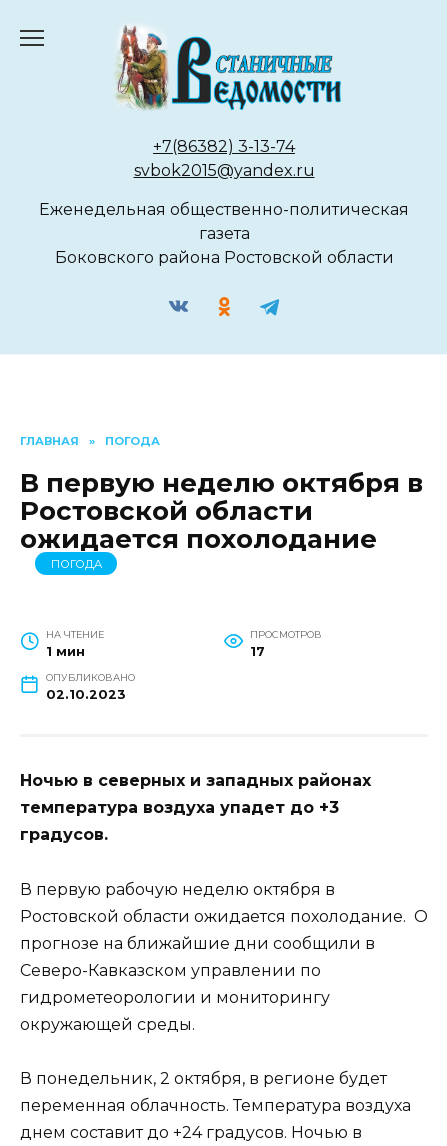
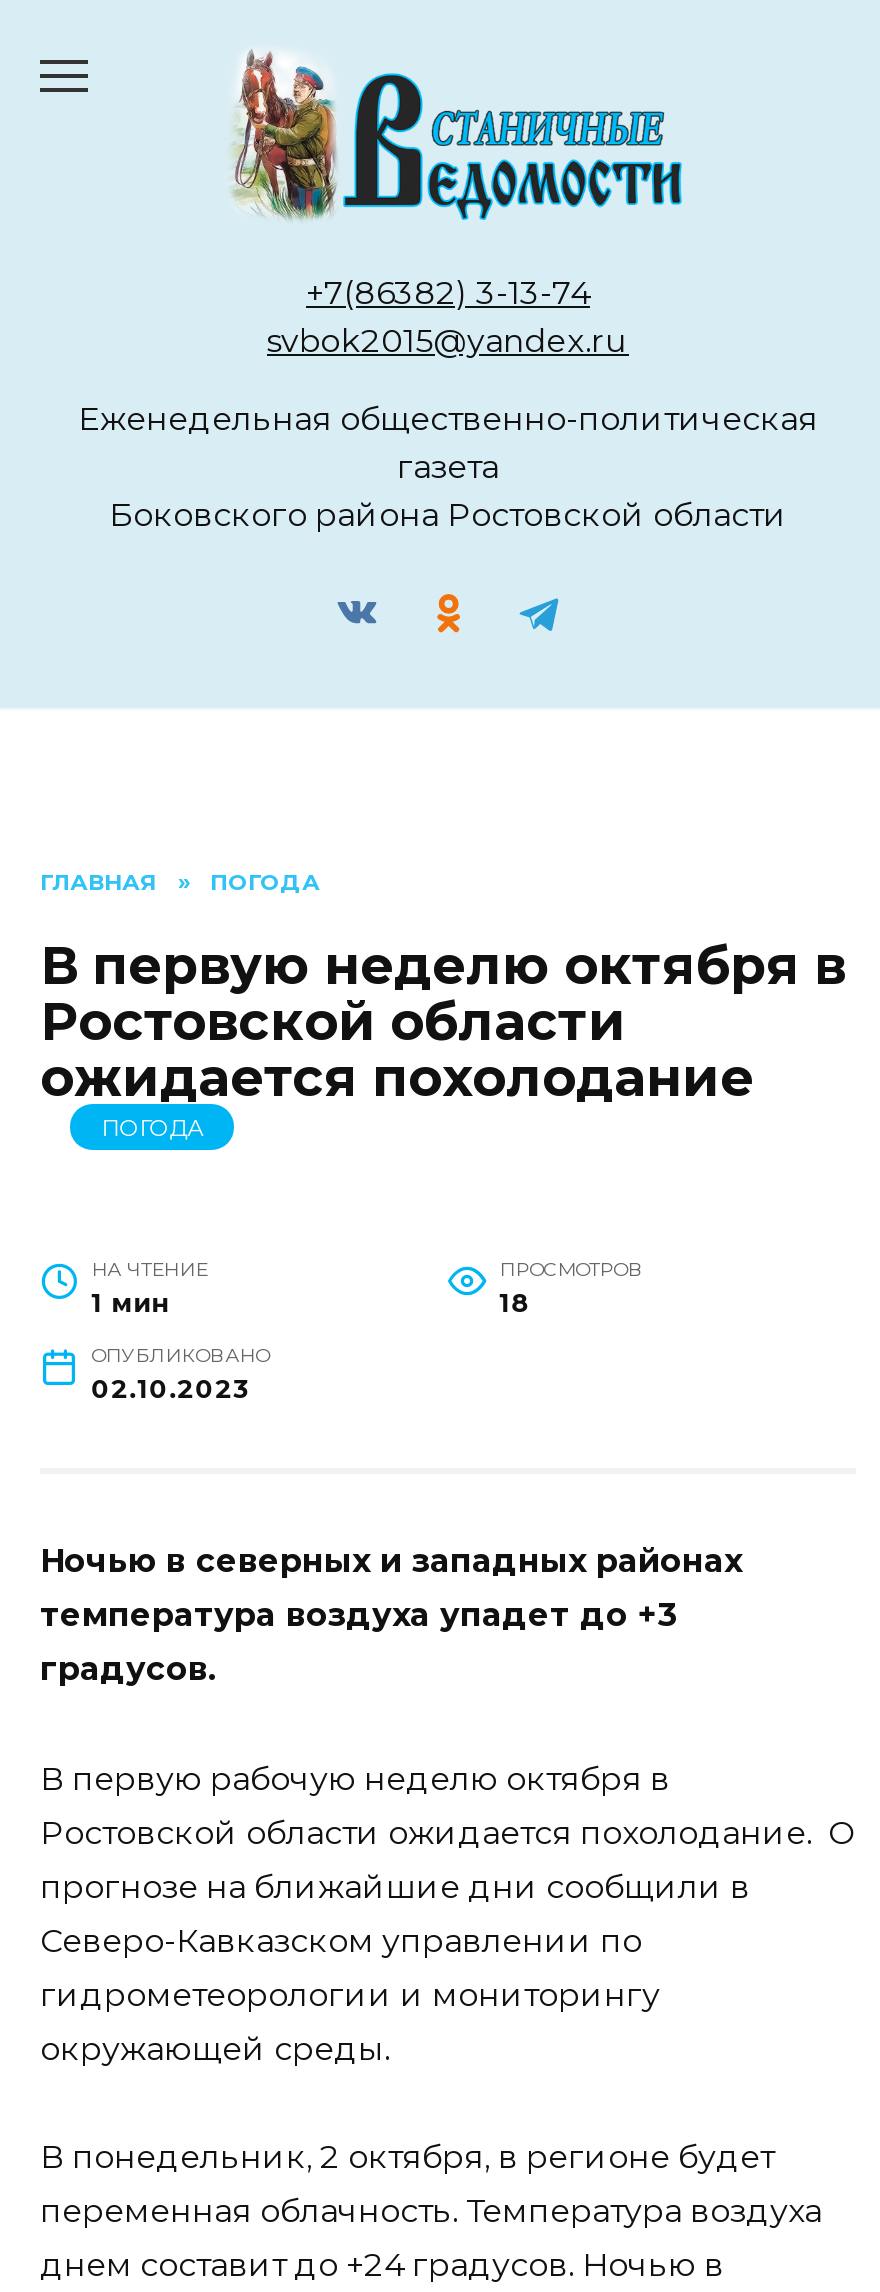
[250,644,265,659] 17 -> [499,1289,531,1319] 18

